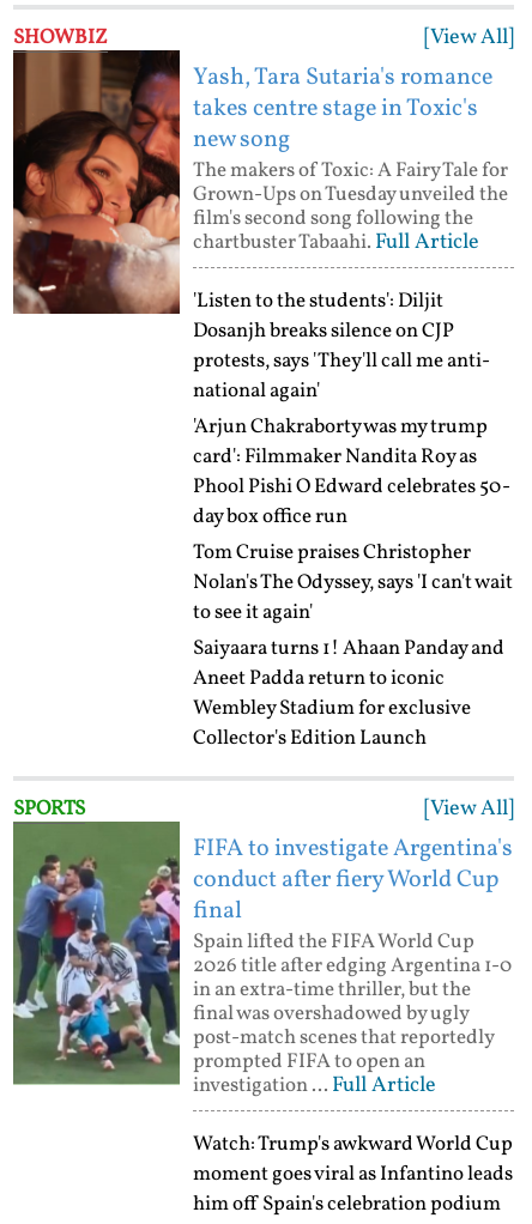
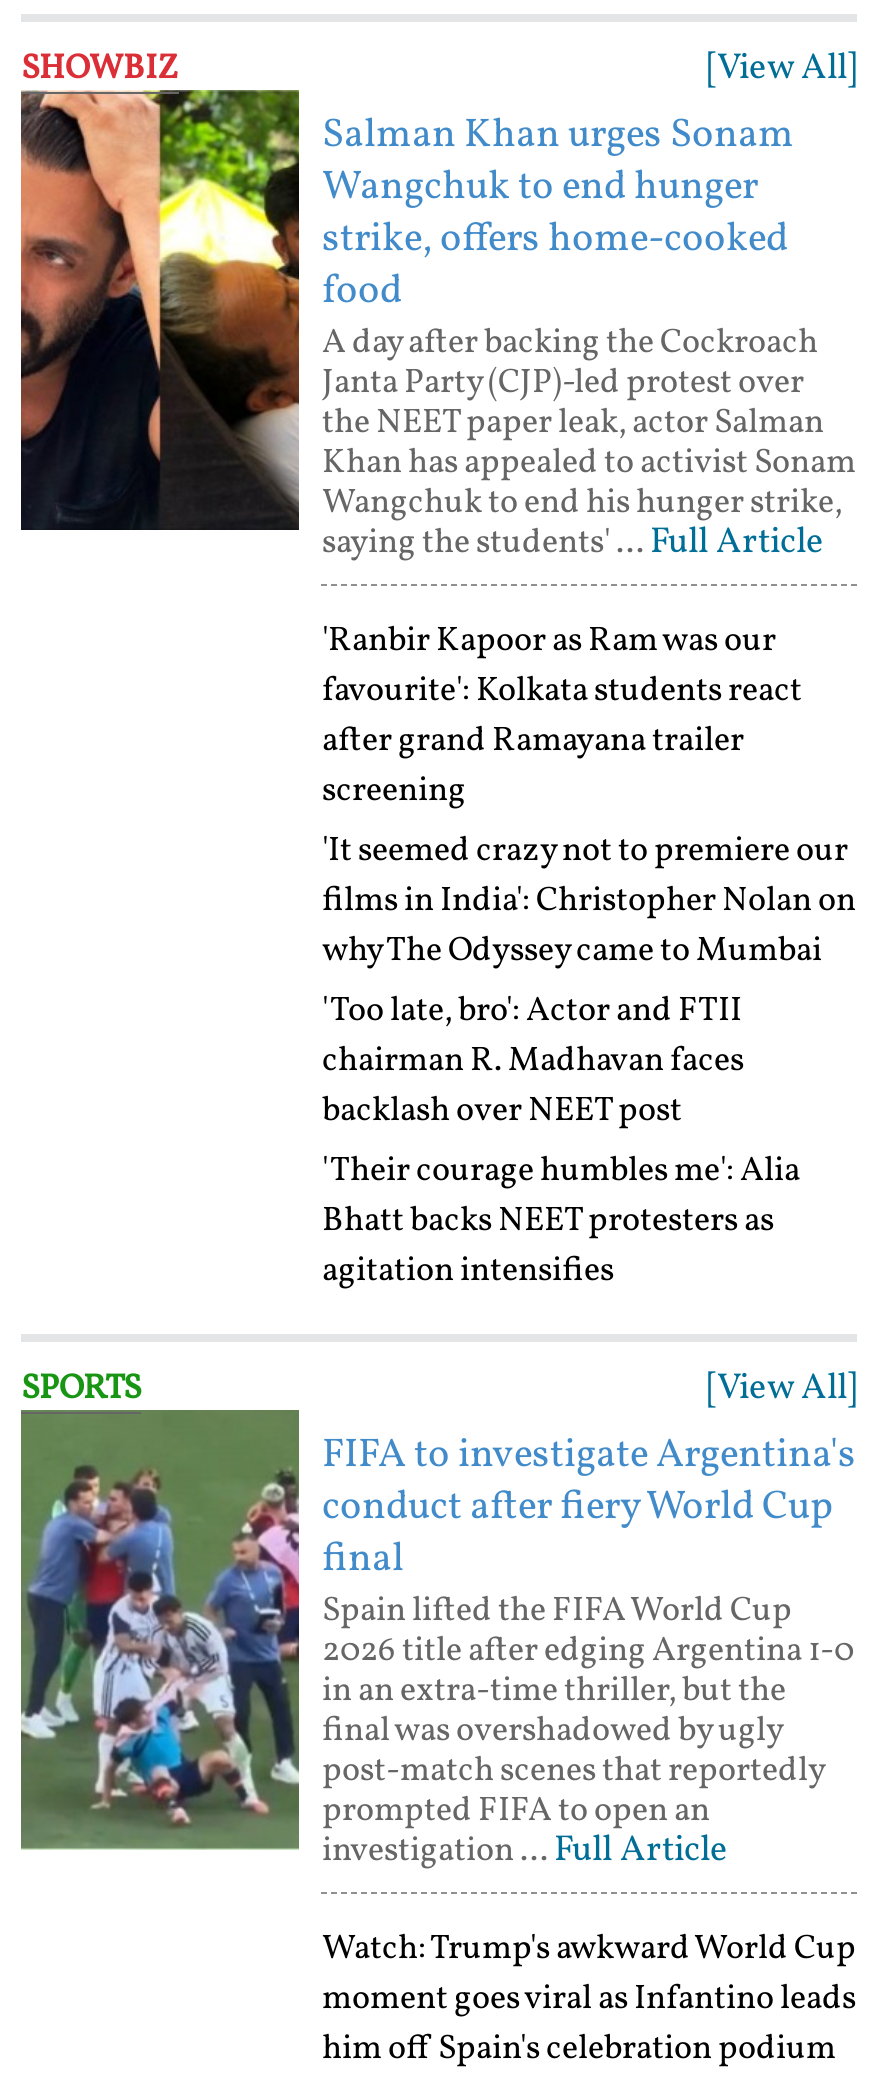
[12,49,509,315] [image] | Yash, Tara Sutaria's romance | takes centre stage in Toxic's | new song | The makers of Toxic: A Fairy Tale for | Grown-Ups on Tuesday unveiled the | film's second song following the | chartbuster Tabaahi. Full Article -> [19,88,856,568] [image] | Salman Khan urges Sonam | Wangchuk to end hunger | strike, offers home-cooked | food | A day after backing the Cockroach | Janta Party (CJP)-led protest over | the NEET paper leak, actor Salman | Khan has appealed to activist Sonam | Wangchuk to end his hunger strike, | saying the students' ... Full Article
[194,287,513,752] 'Listen to the students': Diljit | Dosanjh breaks silence on CJP | protests, says 'They'll call me anti- | national again' | 'Arjun Chakraborty was my trump | card': Filmmaker Nandita Roy as | Phool Pishi O Edward celebrates 50- | day box office run | Tom Cruise praises Christopher | Nolan's The Odyssey, says 'I can't wait | to see it again' | Saiyaara turns 1! Ahaan Panday and | Aneet Padda return to iconic | Wembley Stadium for exclusive | Collector's Edition Launch -> [322,618,856,1294] 'Ranbir Kapoor as Ram was our | favourite': Kolkata students react | after grand Ramayana trailer | screening | 'It seemed crazy not to premiere our | films in India': Christopher Nolan on | why The Odyssey came to Mumbai | 'Too late, bro': Actor and FTII | chairman R. Madhavan faces | backlash over NEET post | 'Their courage humbles me': Alia | Bhatt backs NEET protesters as | agitation intensifies

